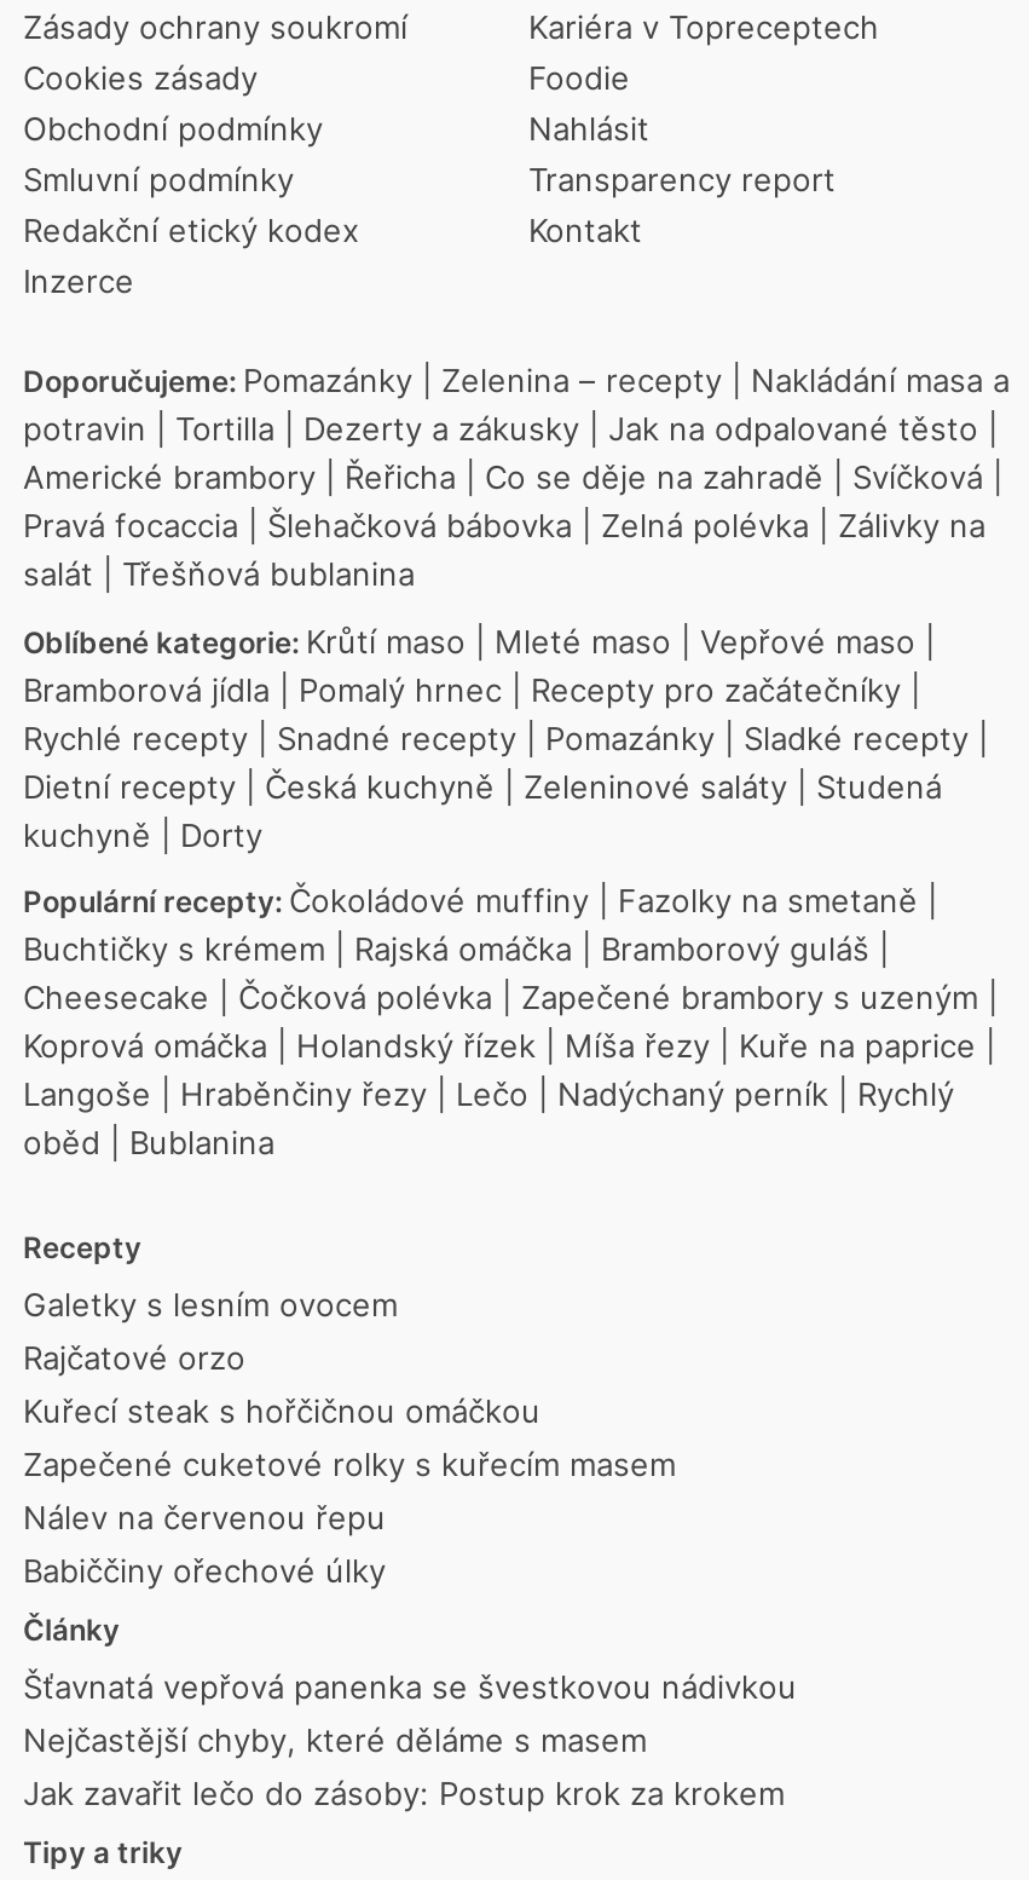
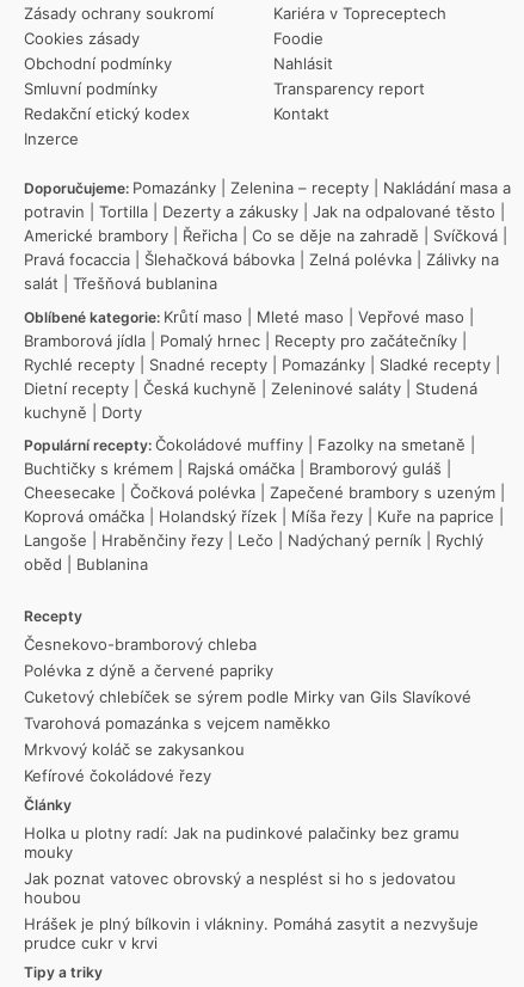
[23,1285,676,1589] Galetky s lesním ovocem | Rajčatové orzo | Kuřecí steak s hořčičnou omáčkou | Zapečené cuketové rolky s kuřecím masem | Nálev na červenou řepu | Babiččiny ořechové úlky -> [24,634,471,785] Česnekovo-bramborový chleba | Polévka z dýně a červené papriky | Cuketový chlebíček se sýrem podle Mirky van Gils Slavíkové | Tvarohová pomazánka s vejcem naměkko | Mrkvový koláč se zakysankou | Kefírové čokoládové řezy
[23,1667,797,1812] Šťavnatá vepřová panenka se švestkovou nádivkou | Nejčastější chyby, které děláme s masem | Jak zavařit lečo do zásoby: Postup krok za krokem -> [24,823,479,952] Holka u plotny radí: Jak na pudinkové palačinky bez gramu | mouky | Jak poznat vatovec obrovský a nesplést si ho s jedovatou | houbou | Hrášek je plný bílkovin i vlákniny. Pomáhá zasytit a nezvyšuje | prudce cukr v krvi

